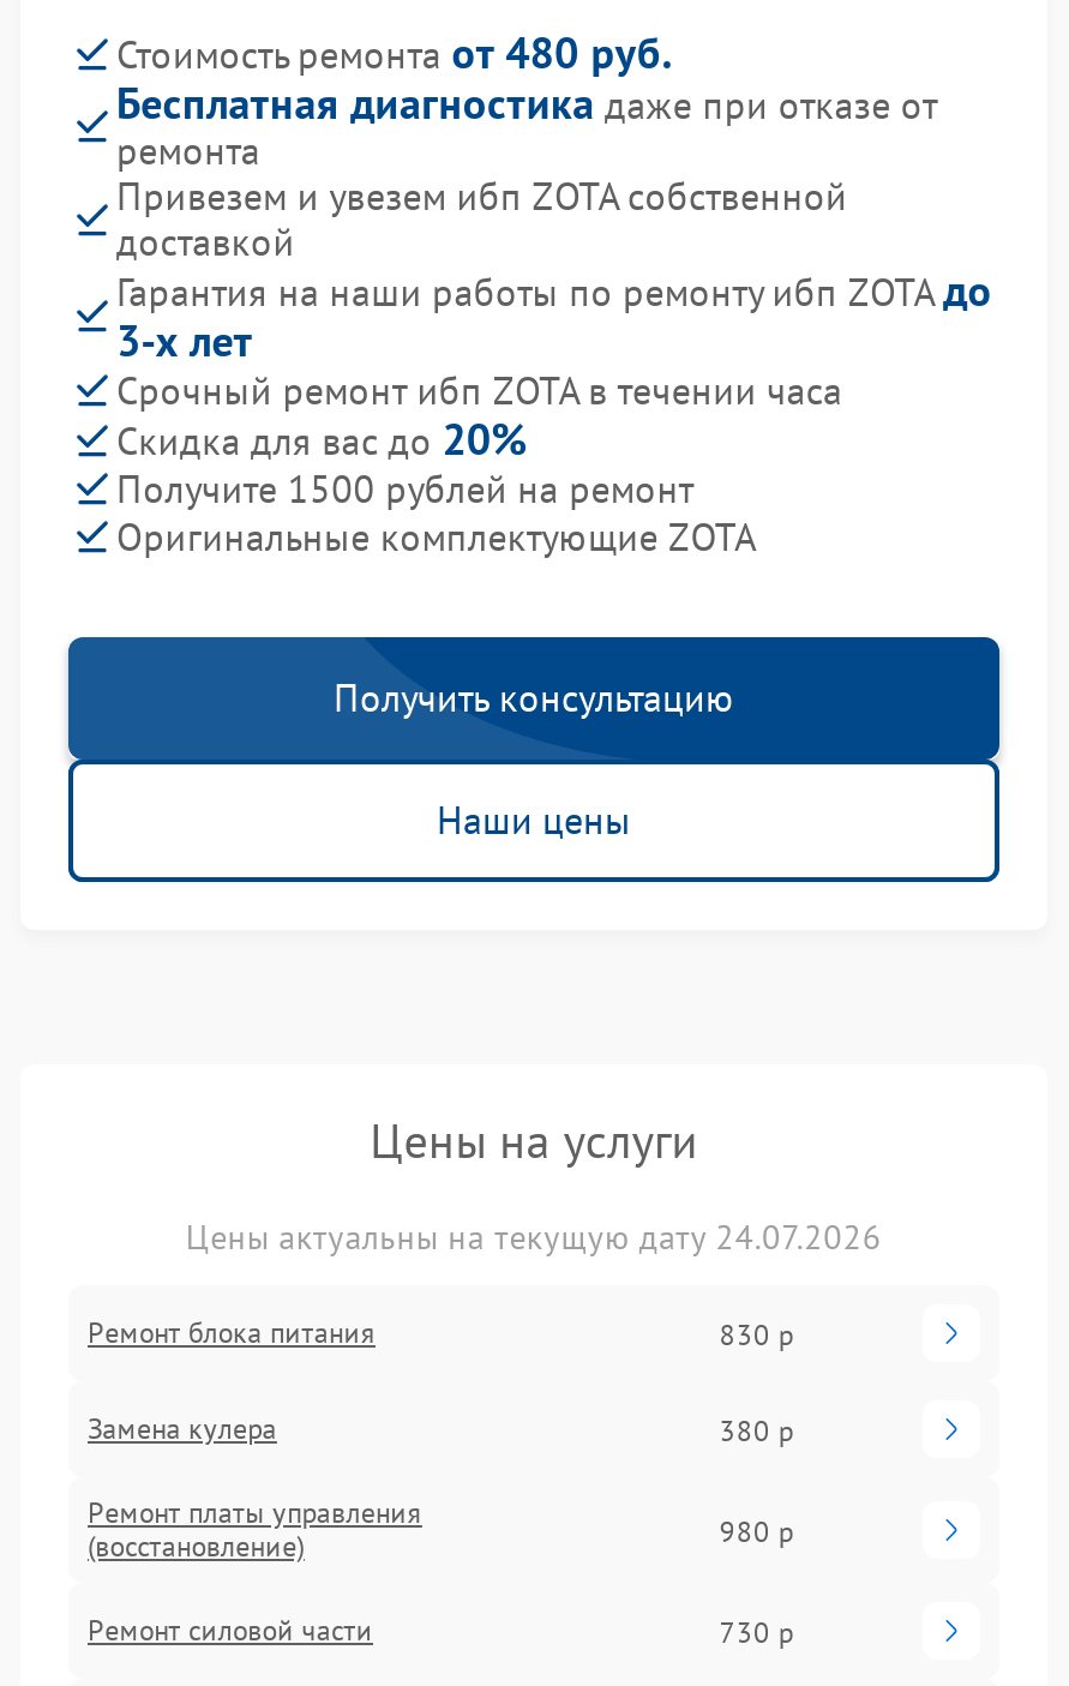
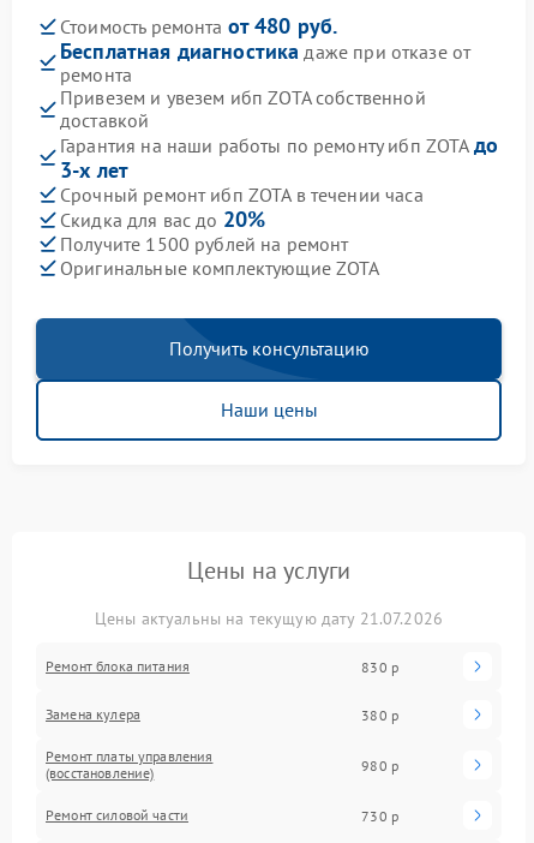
[186,1216,882,1259] Цены актуальны на текущую дату 24.07.2026 -> [95,608,443,629] Цены актуальны на текущую дату 21.07.2026

